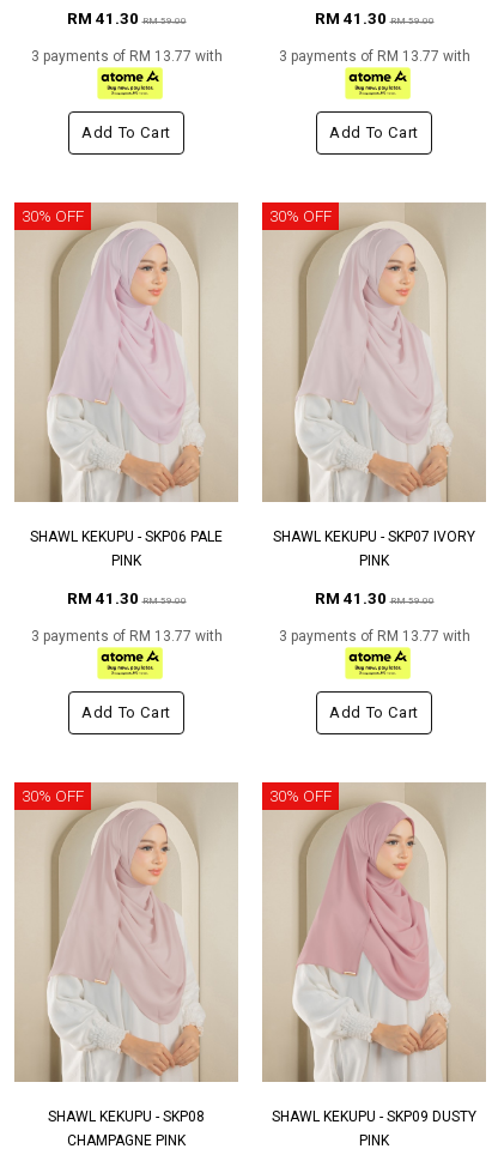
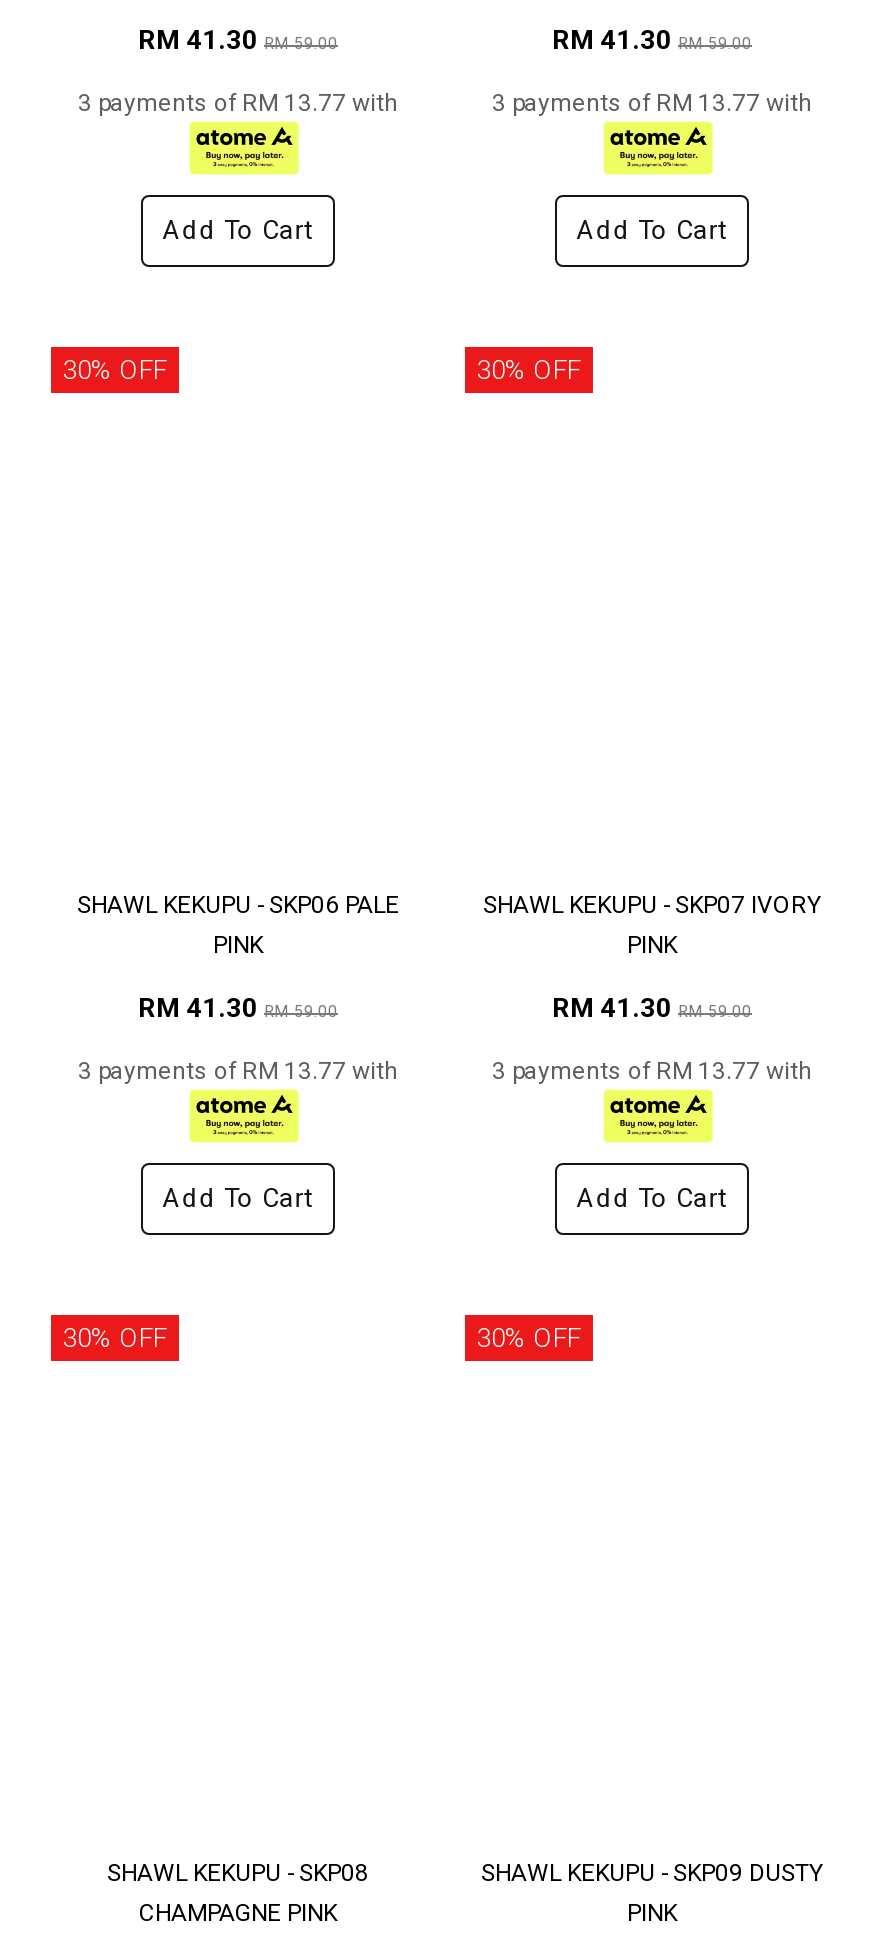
[13,201,239,503] [image] -> none
[261,201,487,503] [image] -> none
[13,781,239,1083] [image] -> none
[261,781,487,1083] [image] -> none

